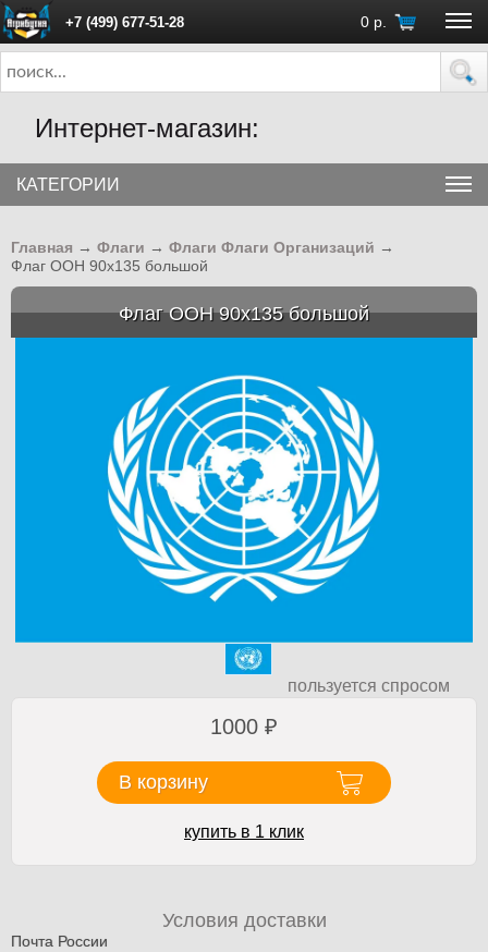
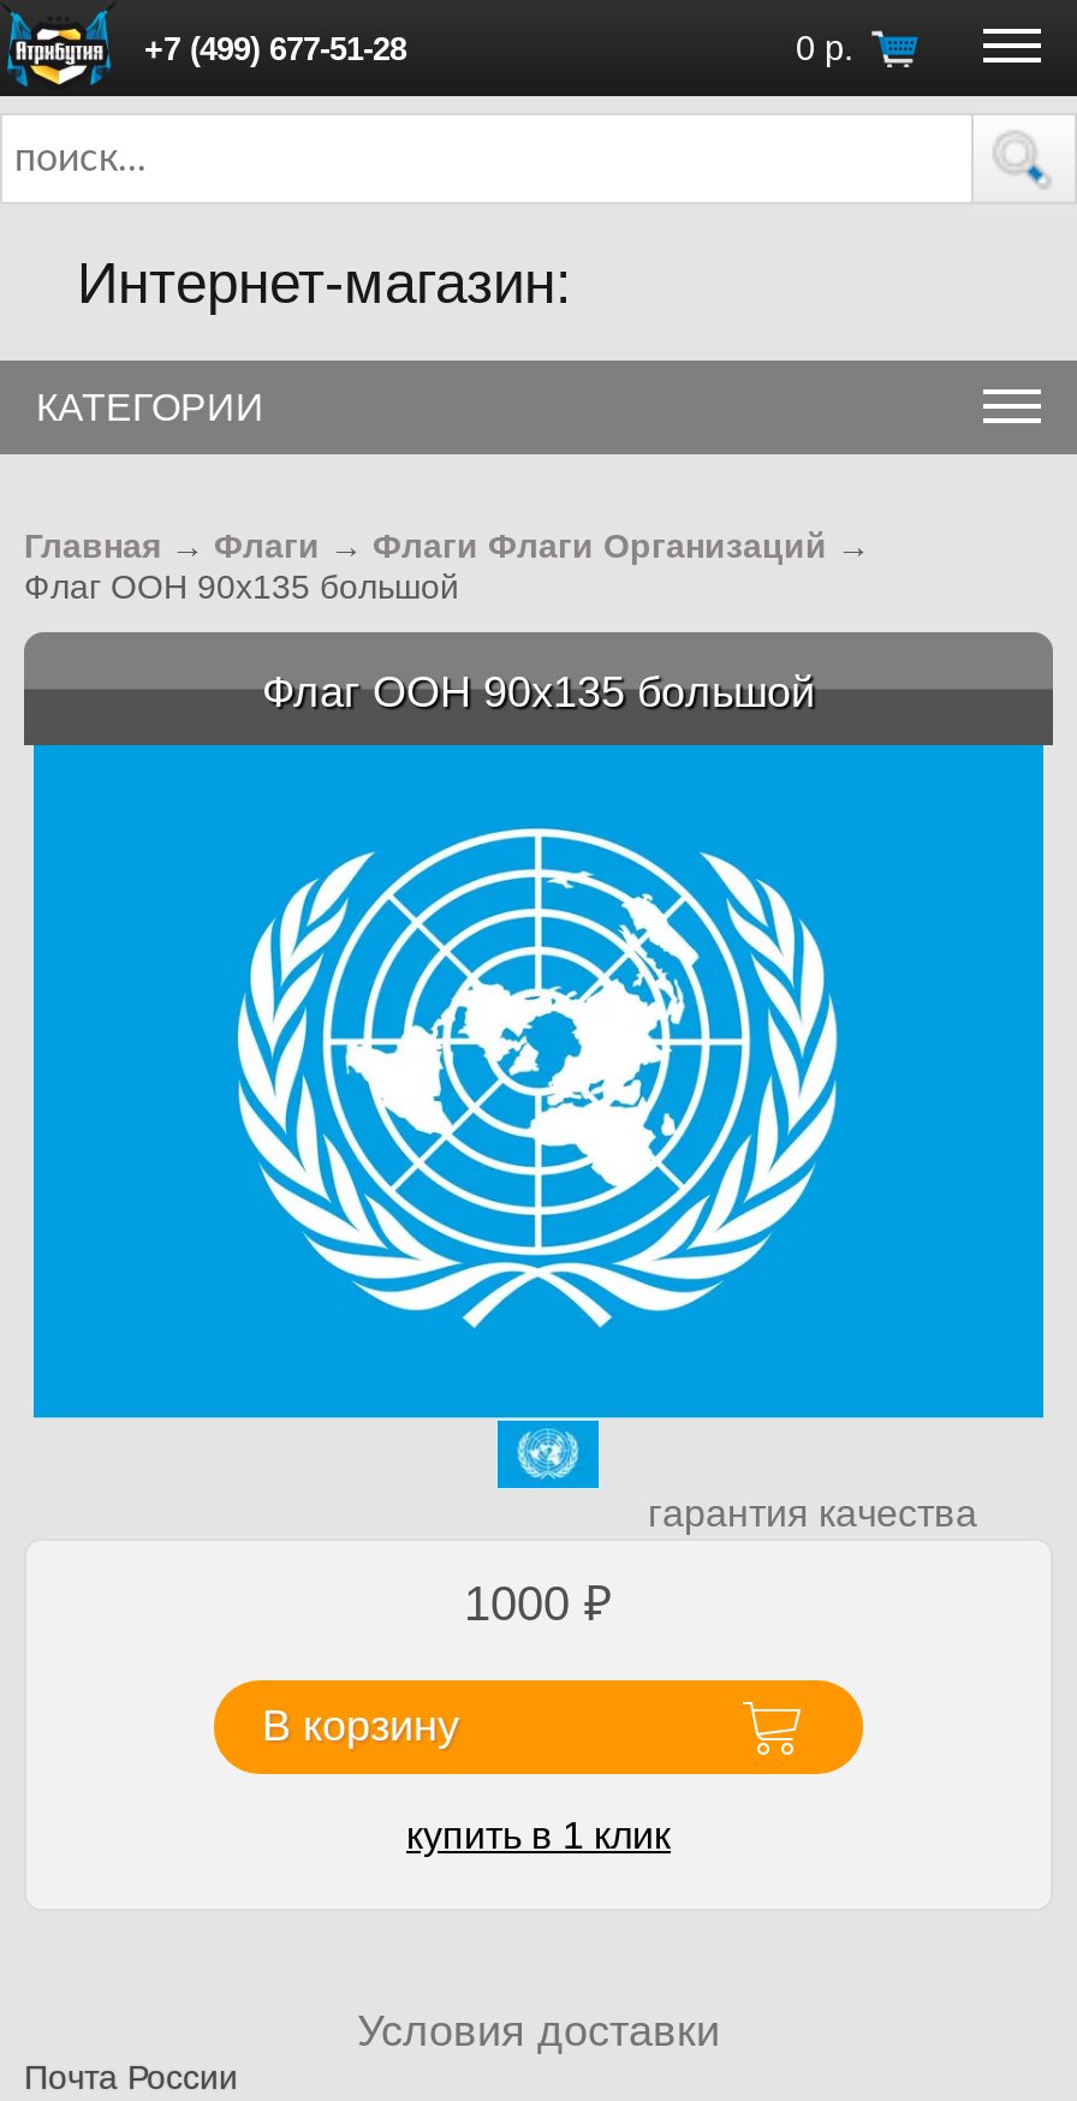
[287,676,449,695] пользуется спросом -> [648,1493,977,1534] гарантия качества

